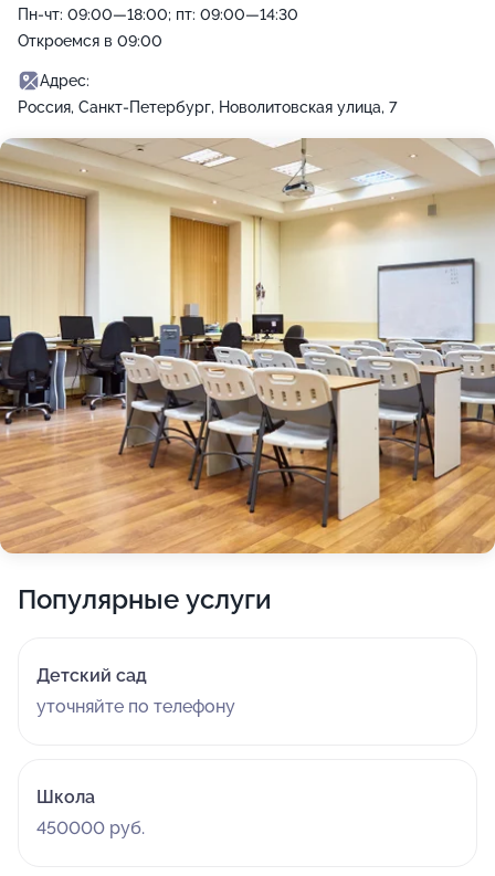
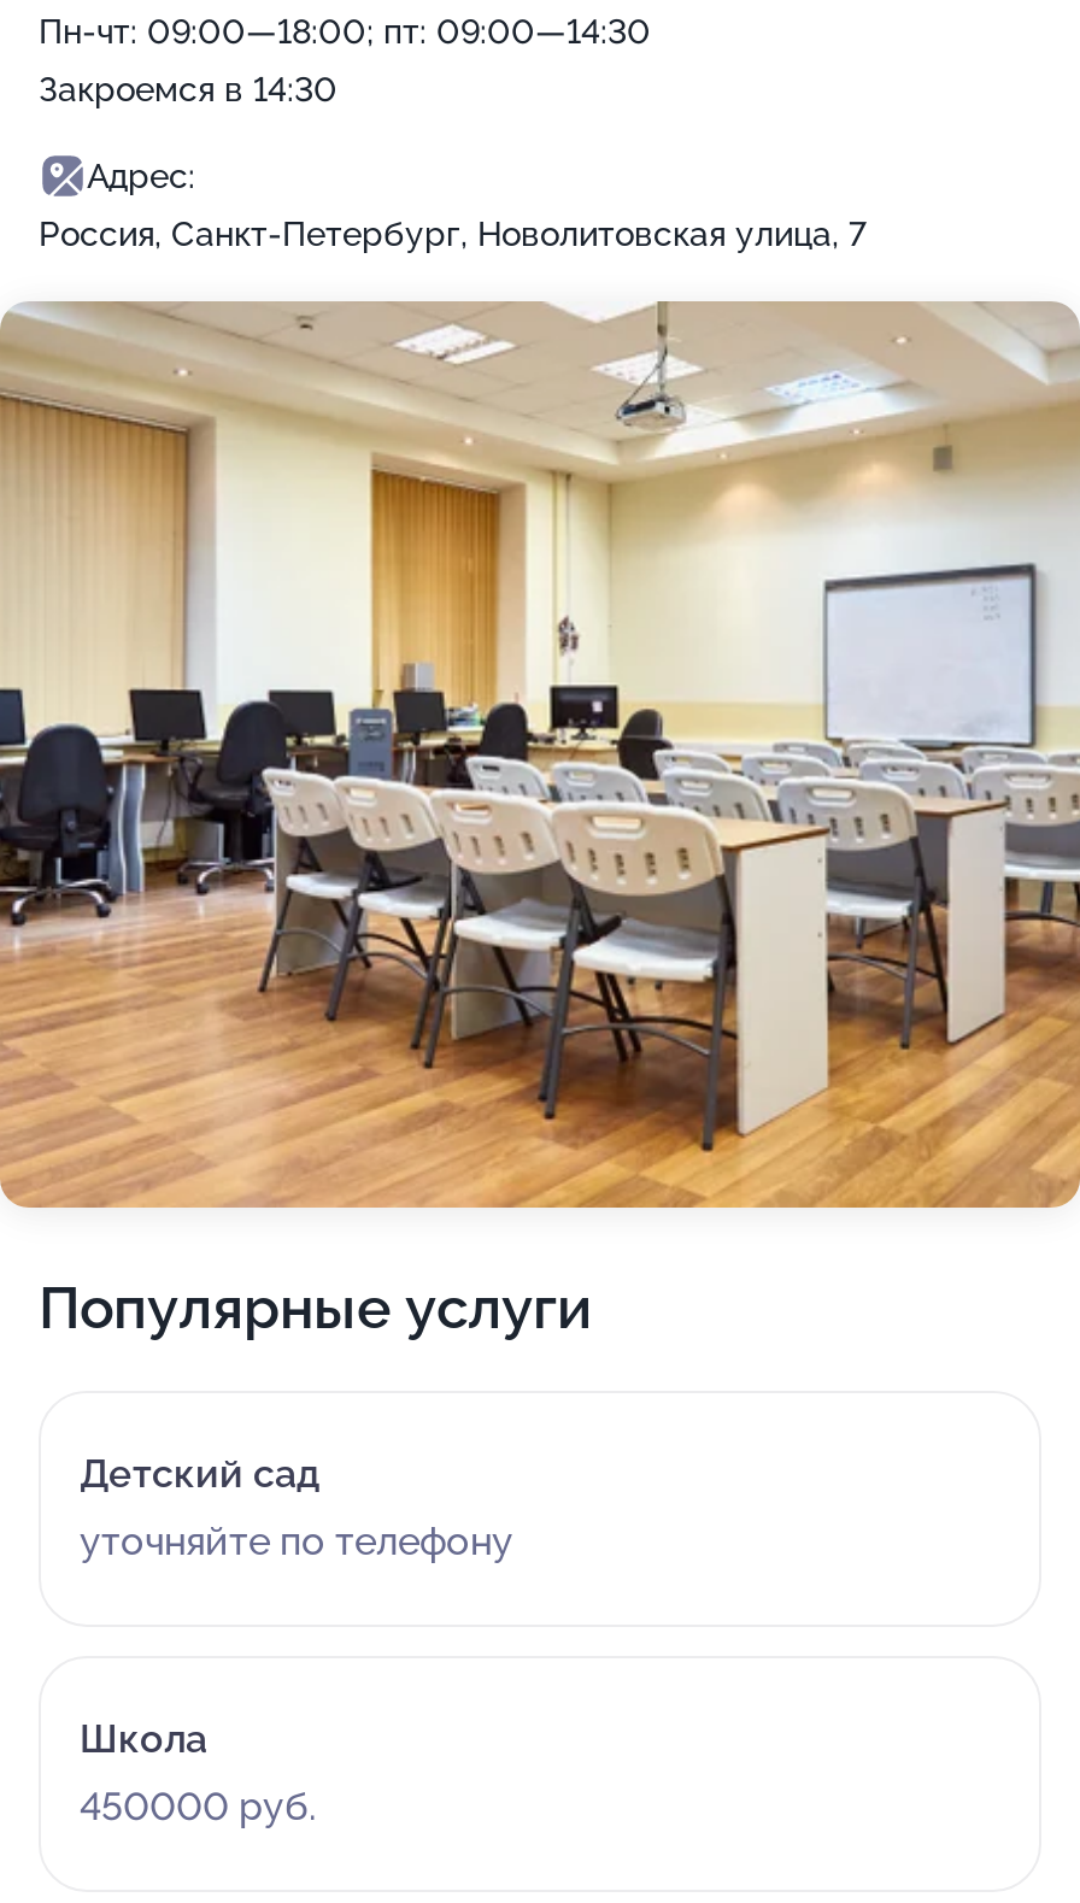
[18,32,162,50] Откроемся в 09:00 -> [39,70,337,108] Закроемся в 14:30

